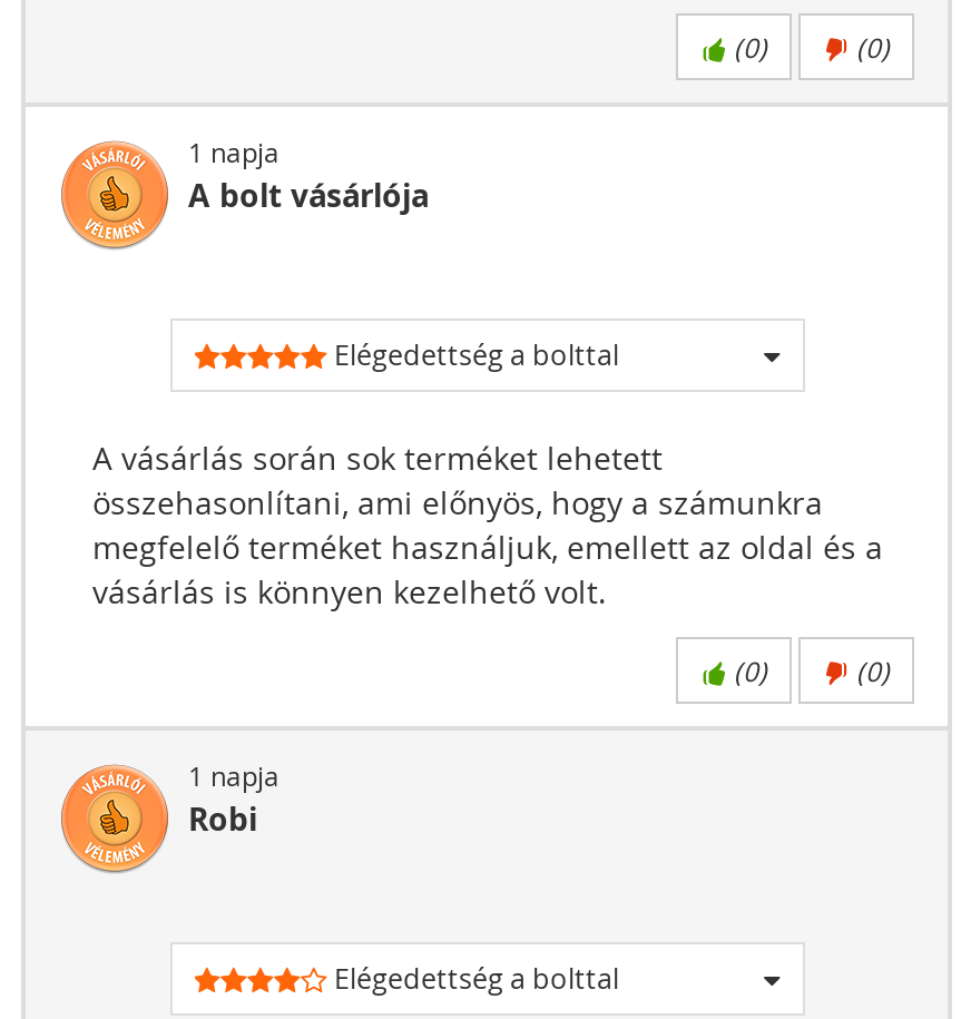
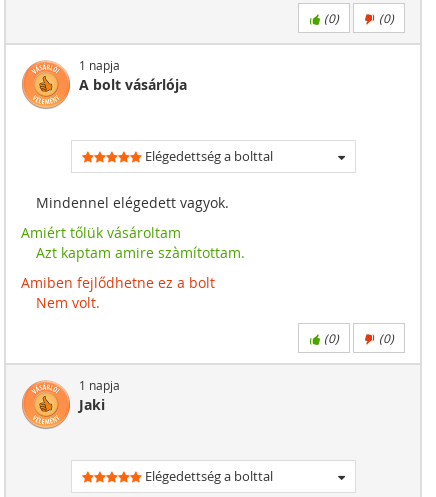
[92,435,883,611] A vásárlás során sok terméket lehetett | összehasonlítani, ami előnyös, hogy a számunkra | megfelelő terméket használjuk, emellett az oldal és a | vásárlás is könnyen kezelhető volt. -> [21,192,245,311] Mindennel elégedett vagyok. | Amiért tőlük vásároltam | Azt kaptam amire szàmítottam. | Amiben fejlődhetne ez a bolt | Nem volt.
[188,796,257,839] Robi -> [79,394,105,413] Jaki

